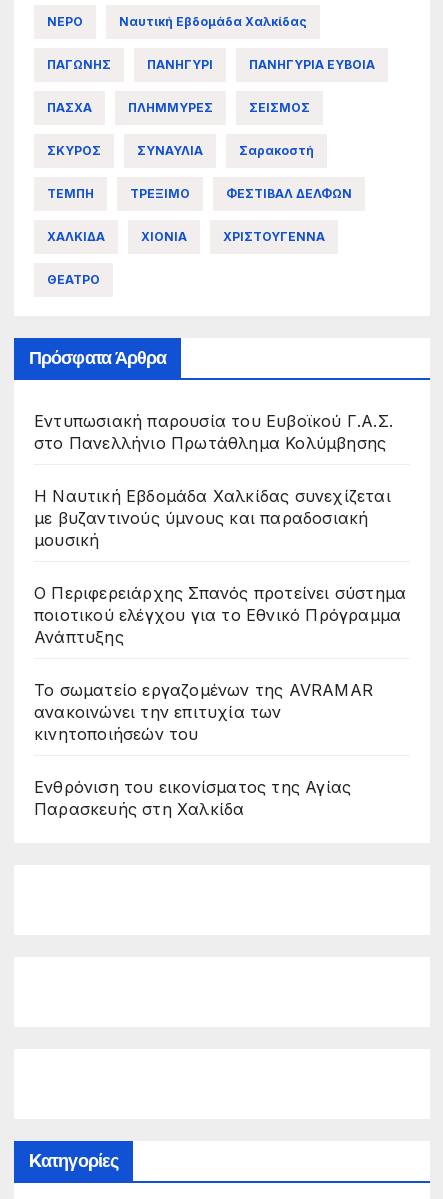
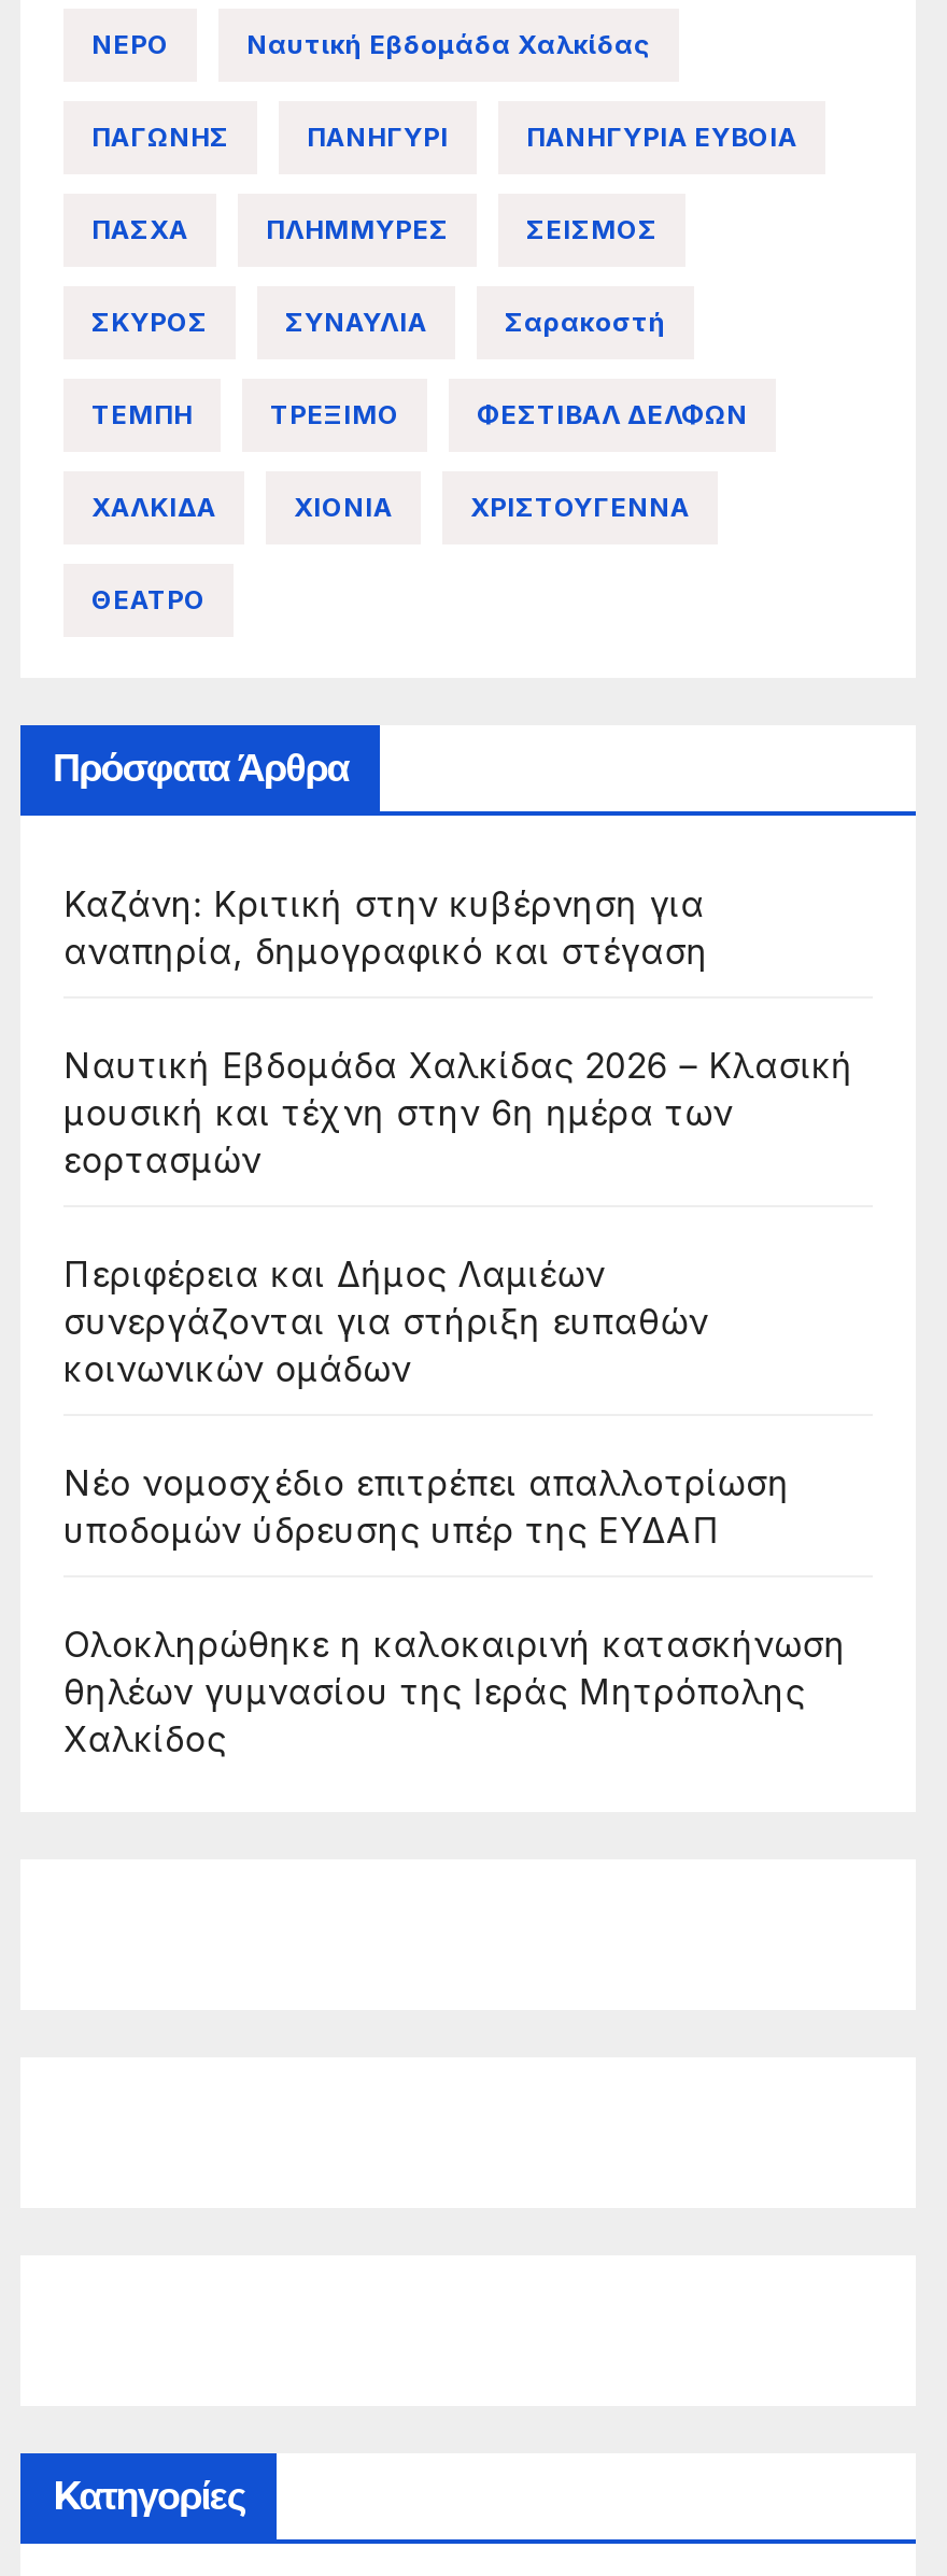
[34,411,393,453] Εντυπωσιακή παρουσία του Ευβοϊκού Γ.Α.Σ. | στο Πανελλήνιο Πρωτάθλημα Κολύμβησης -> [63,883,708,973] Καζάνη: Κριτική στην κυβέρνηση για | αναπηρία, δημογραφικό και στέγαση
[34,486,391,550] Η Ναυτική Εβδομάδα Χαλκίδας συνεχίζεται | με βυζαντινούς ύμνους και παραδοσιακή | μουσική -> [63,1044,853,1182] Ναυτική Εβδομάδα Χαλκίδας 2026 – Κλασική | μουσική και τέχνη στην 6η ημέρα των | εορτασμών
[34,583,406,647] Ο Περιφερειάρχης Σπανός προτείνει σύστημα | ποιοτικού ελέγχου για το Εθνικό Πρόγραμμα | Ανάπτυξης -> [63,1253,708,1390] Περιφέρεια και Δήμος Λαμιέων | συνεργάζονται για στήριξη ευπαθών | κοινωνικών ομάδων
[34,680,373,744] Το σωματείο εργαζομένων της AVRAMAR | ανακοινώνει την επιτυχία των | κινητοποιήσεών του -> [63,1461,790,1552] Νέο νομοσχέδιο επιτρέπει απαλλοτρίωση | υποδομών ύδρευσης υπέρ της ΕΥΔΑΠ
[34,777,351,819] Ενθρόνιση του εικονίσματος της Αγίας | Παρασκευής στη Χαλκίδα -> [63,1623,846,1761] Ολοκληρώθηκε η καλοκαιρινή κατασκήνωση | θηλέων γυμνασίου της Ιεράς Μητρόπολης | Χαλκίδος

